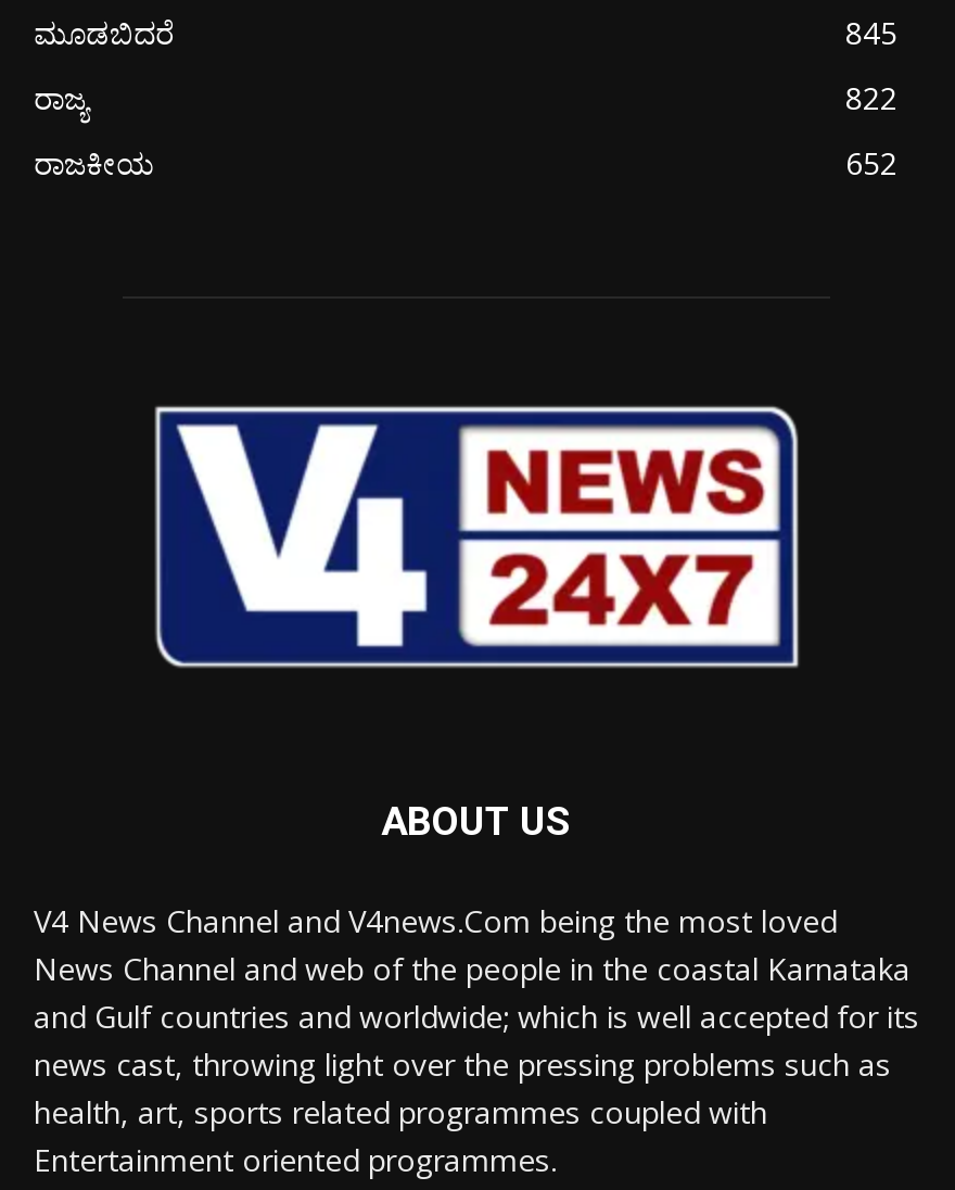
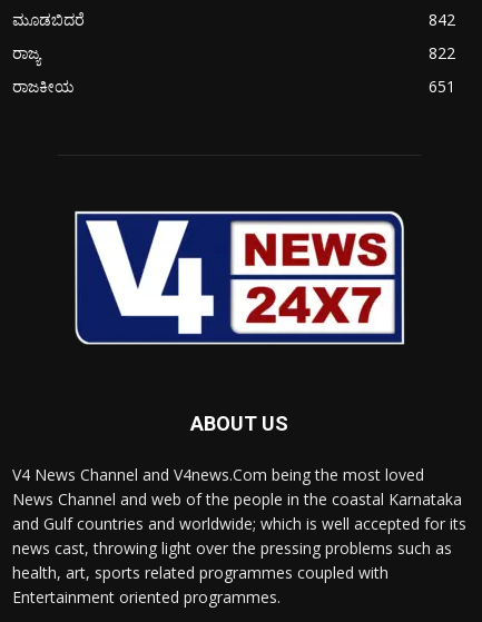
[845,12,897,53] 845 -> [429,9,455,30] 842
[845,142,897,184] 652 -> [429,76,455,97] 651

